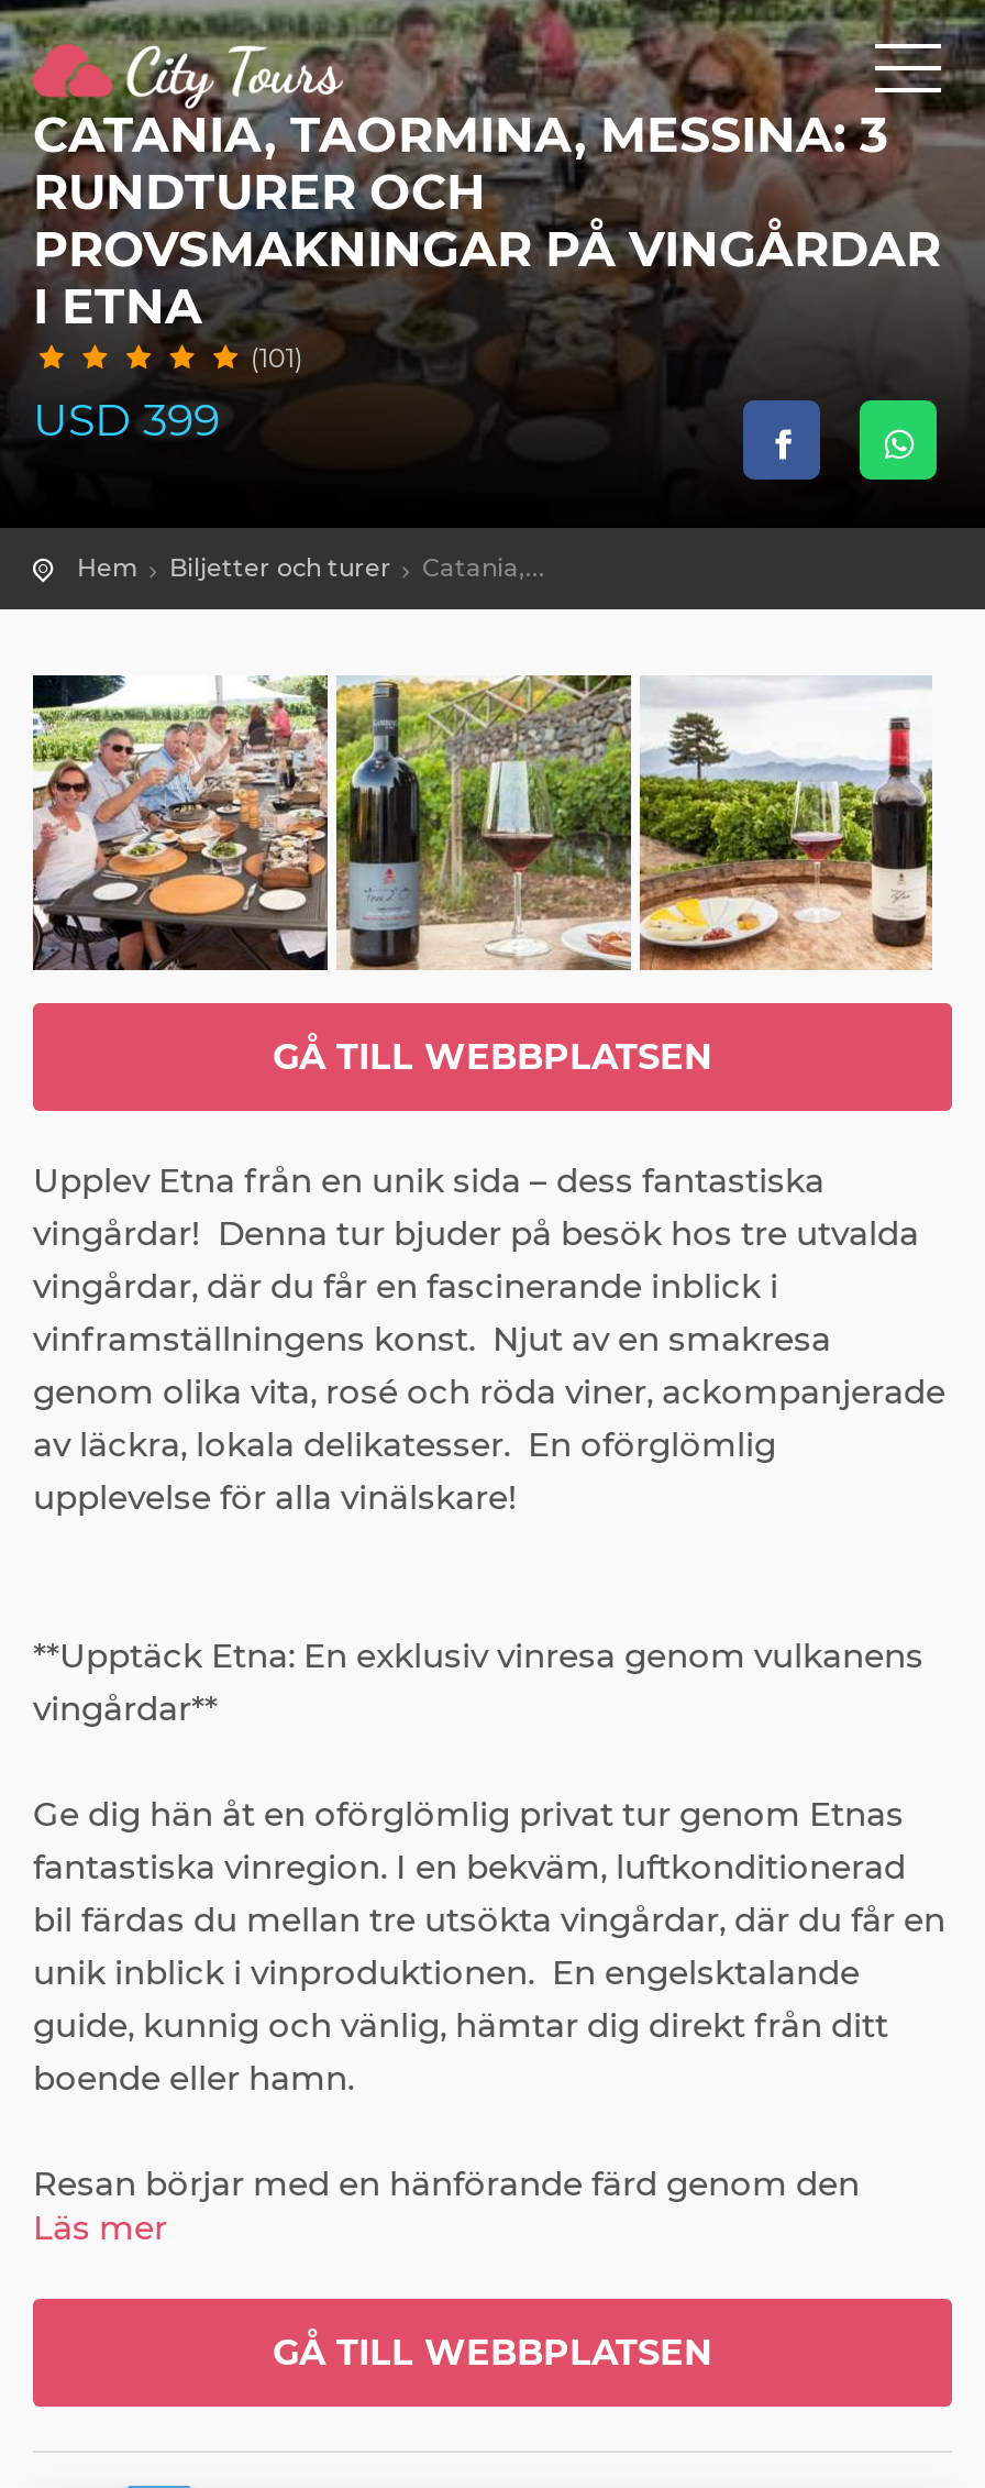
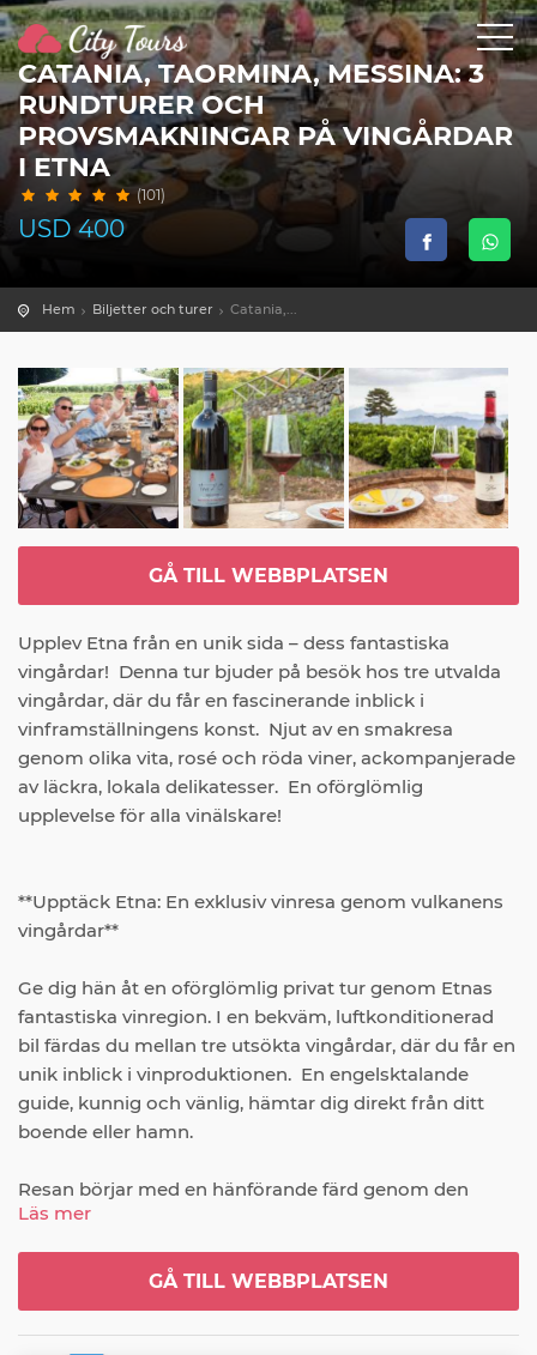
[33,394,220,447] USD 399 -> [18,214,125,243] USD 400

